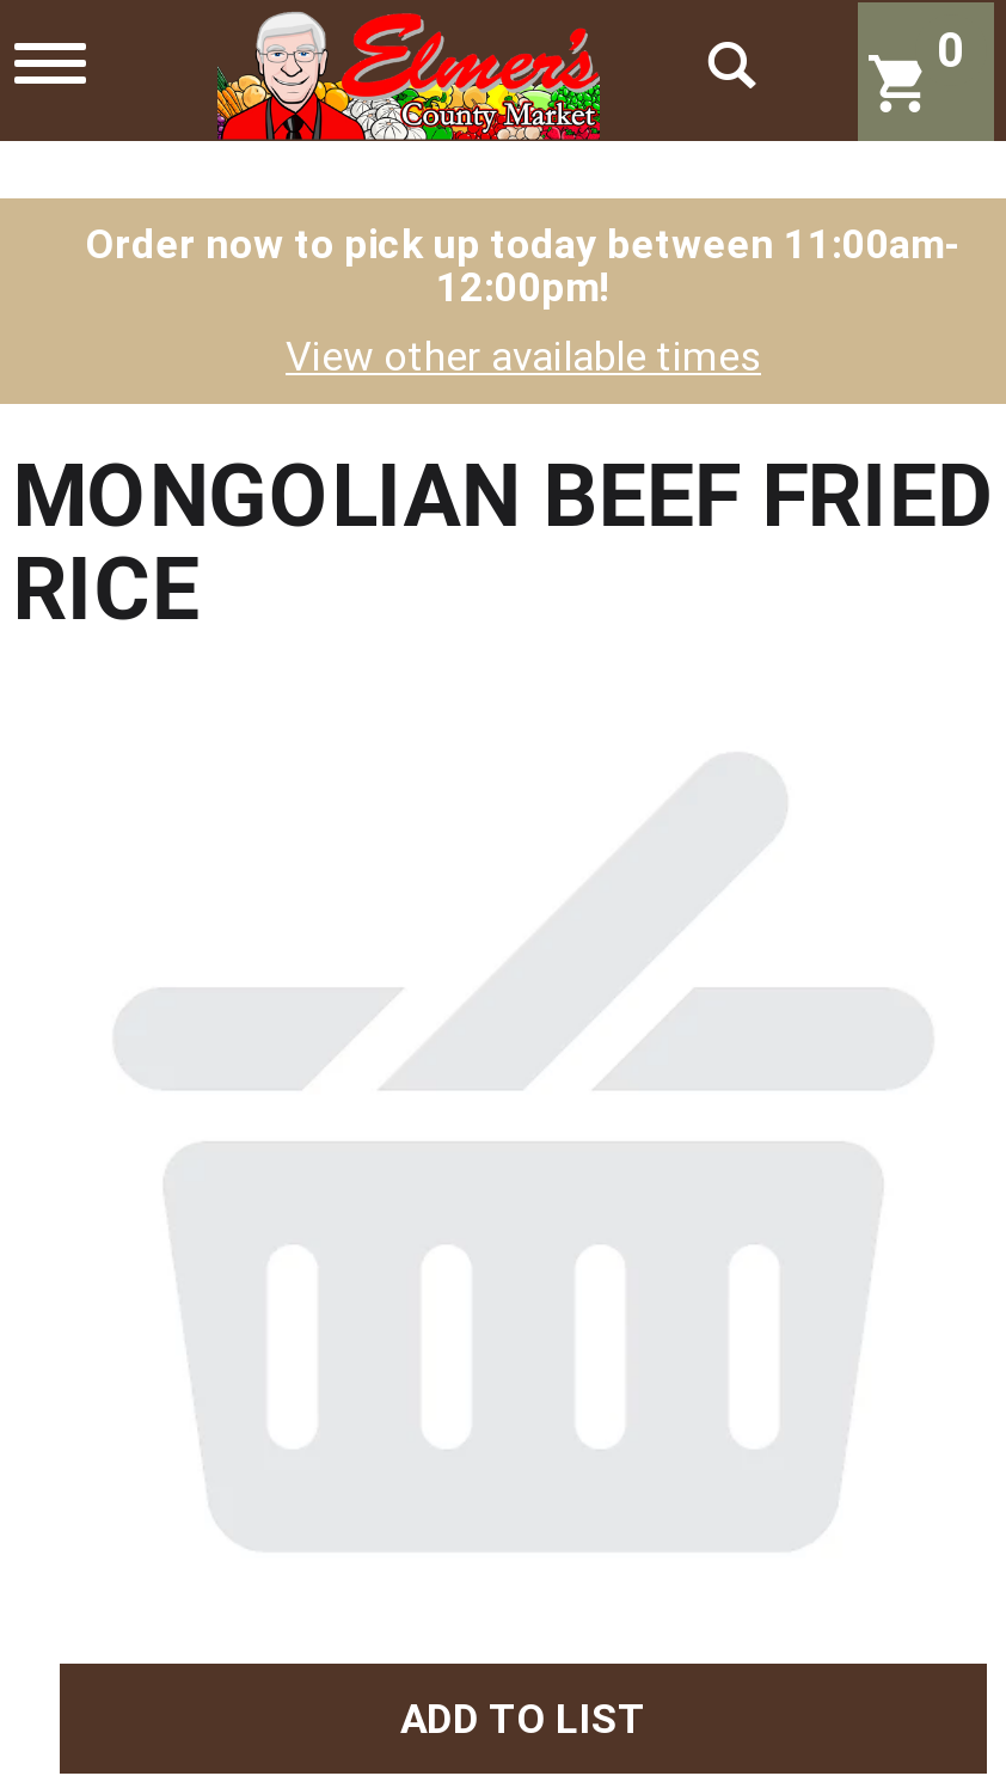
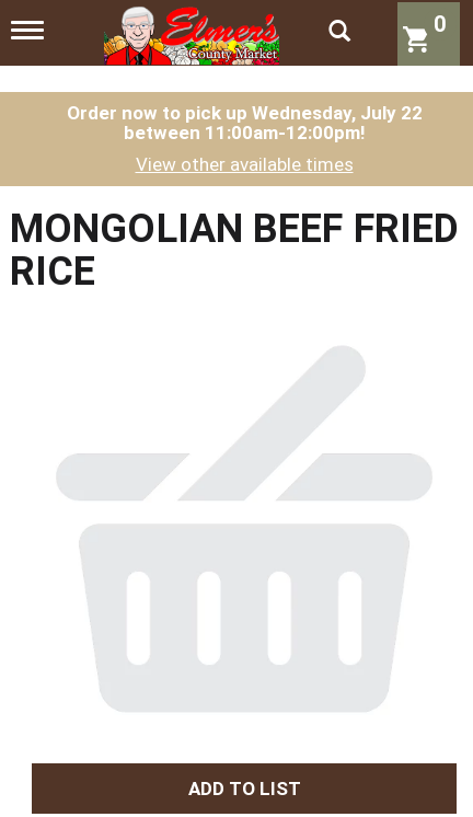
[86,221,961,311] Order now to pick up today between 11:00am- | 12:00pm! -> [66,102,422,144] Order now to pick up Wednesday, July 22 | between 11:00am-12:00pm!

